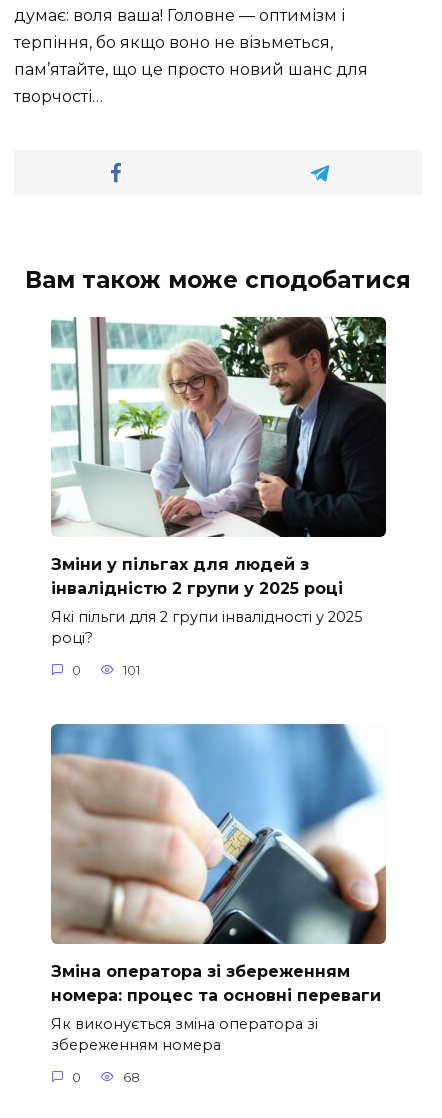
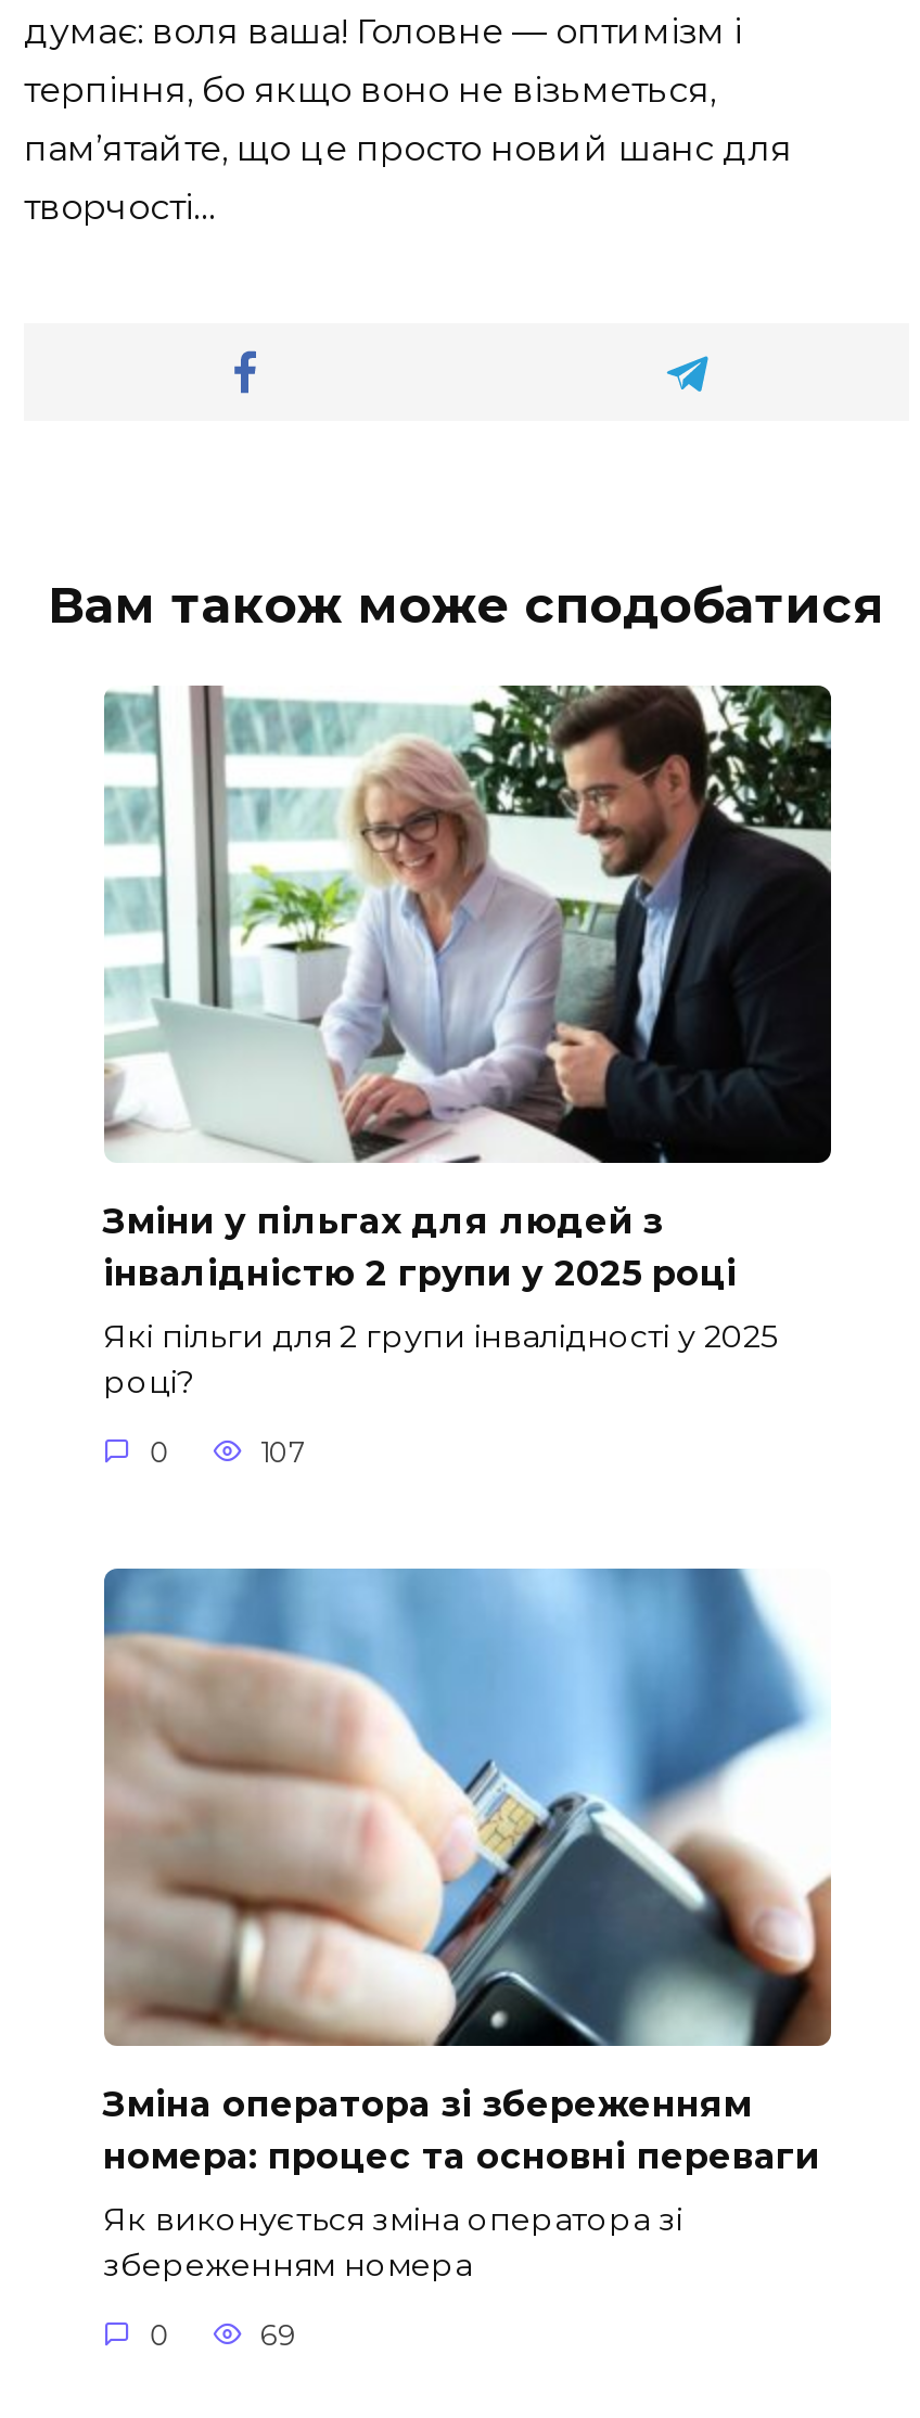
[123,663,140,678] 101 -> [260,1436,304,1468] 107
[123,1069,140,1084] 68 -> [260,2318,295,2351] 69

